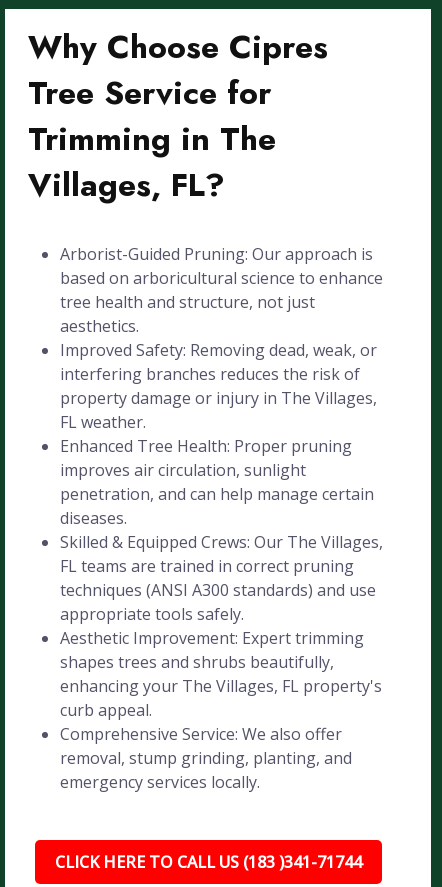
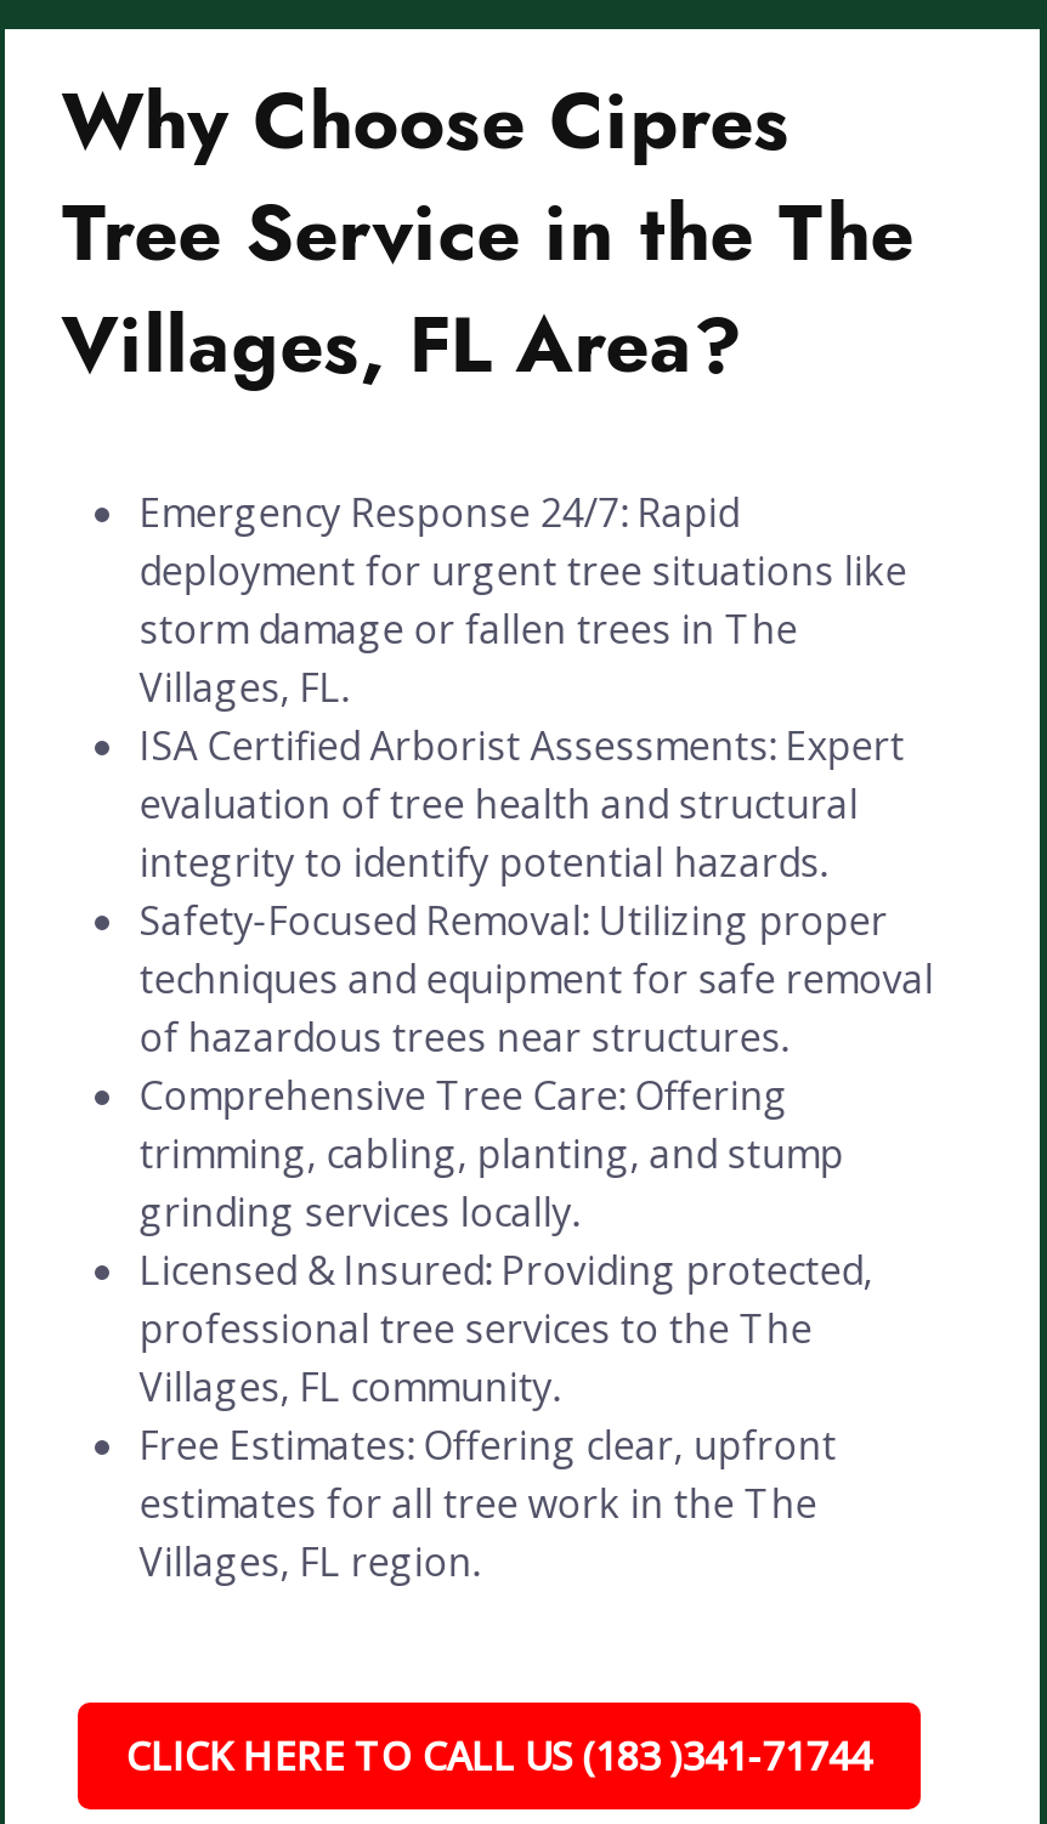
[28,70,276,208] Tree Service for | Trimming in The | Villages, FL? -> [61,177,914,401] Tree Service in the The | Villages, FL Area?
[60,243,383,793] Arborist-Guided Pruning: Our approach is | based on arboricultural science to enhance | tree health and structure, not just | aesthetics. | Improved Safety: Removing dead, weak, or | interfering branches reduces the risk of | property damage or injury in The Villages, | FL weather. | Enhanced Tree Health: Proper pruning | improves air circulation, sunlight | penetration, and can help manage certain | diseases. | Skilled & Equipped Crews: Our The Villages, | FL teams are trained in correct pruning | techniques (ANSI A300 standards) and use | appropriate tools safely. | Aesthetic Improvement: Expert trimming | shapes trees and shrubs beautifully, | enhancing your The Villages, FL property's | curb appeal. | Comprehensive Service: We also offer | removal, stump grinding, planting, and | emergency services locally. -> [139,486,933,1588] Emergency Response 24/7: Rapid | deployment for urgent tree situations like | storm damage or fallen trees in The | Villages, FL. | ISA Certified Arborist Assessments: Expert | evaluation of tree health and structural | integrity to identify potential hazards. | Safety-Focused Removal: Utilizing proper | techniques and equipment for safe removal | of hazardous trees near structures. | Comprehensive Tree Care: Offering | trimming, cabling, planting, and stump | grinding services locally. | Licensed & Insured: Providing protected, | professional tree services to the The | Villages, FL community. | Free Estimates: Offering clear, upfront | estimates for all tree work in the The | Villages, FL region.

